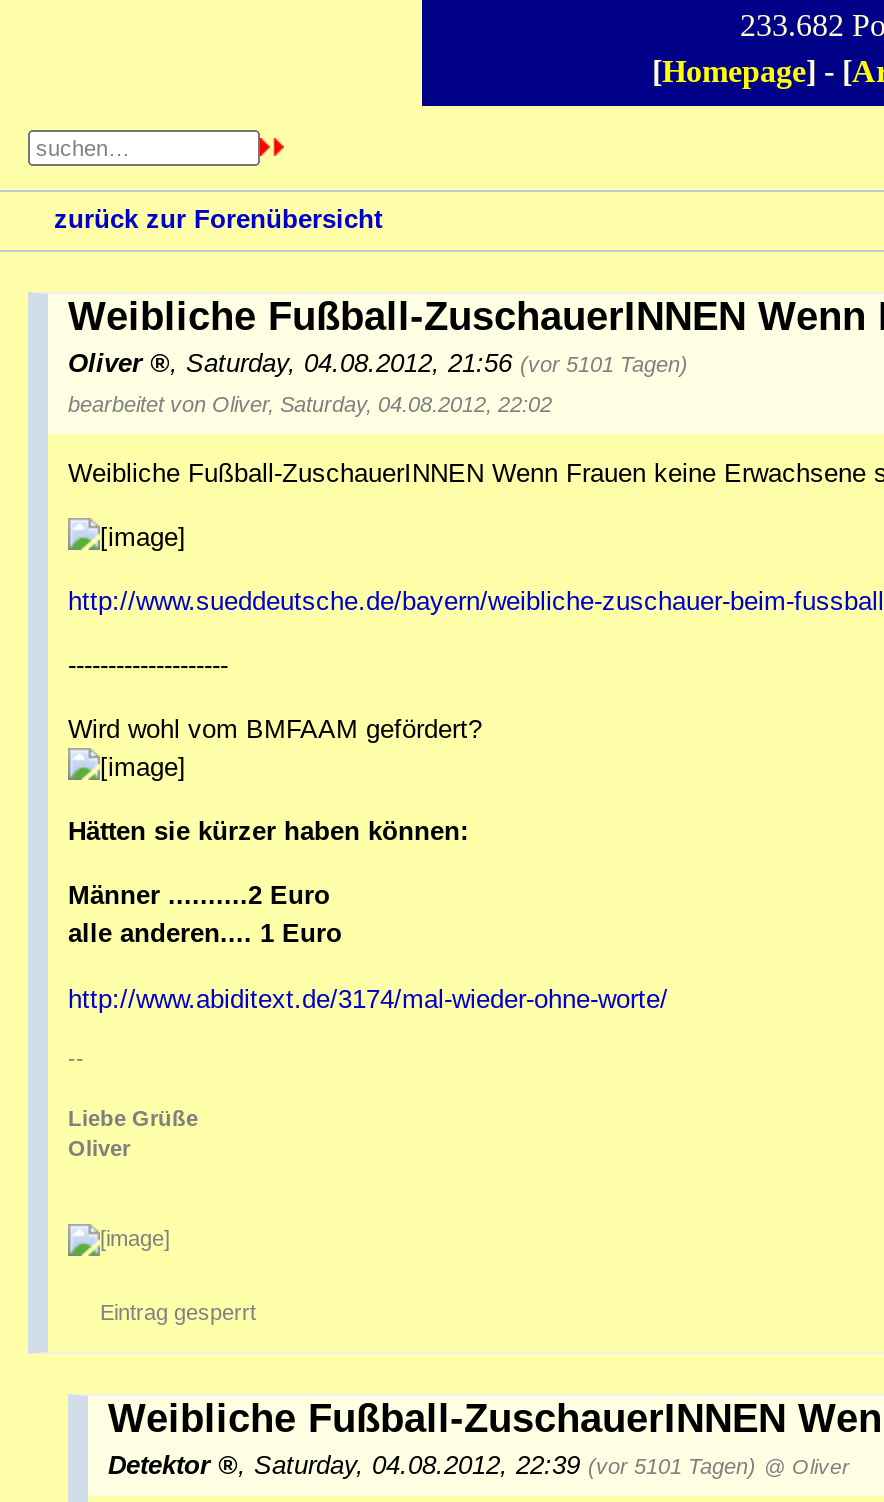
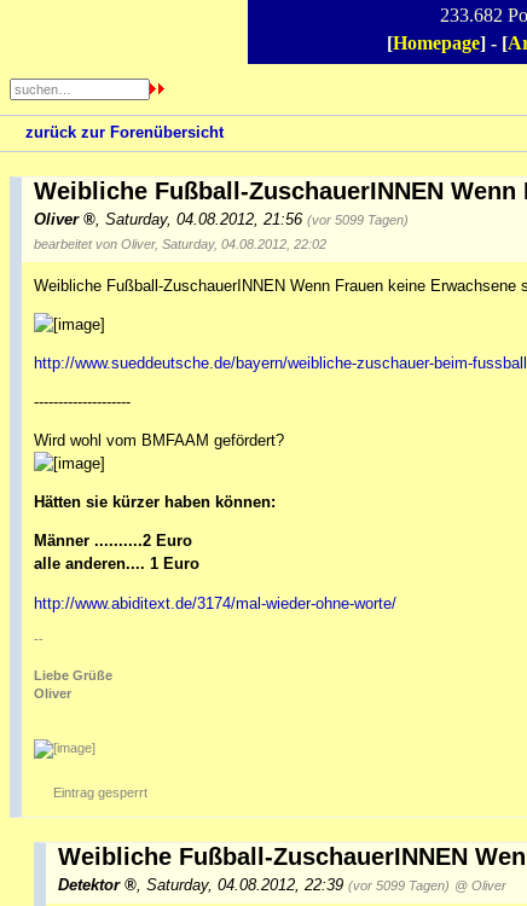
[170,348,688,378] , Saturday, 04.08.2012, 21:56 (vor 5101 Tagen) -> [95,210,409,228] , Saturday, 04.08.2012, 21:56 (vor 5099 Tagen)
[238,1449,850,1479] , Saturday, 04.08.2012, 22:39 (vor 5101 Tagen) @ Oliver -> [137,875,506,894] , Saturday, 04.08.2012, 22:39 (vor 5099 Tagen) @ Oliver

